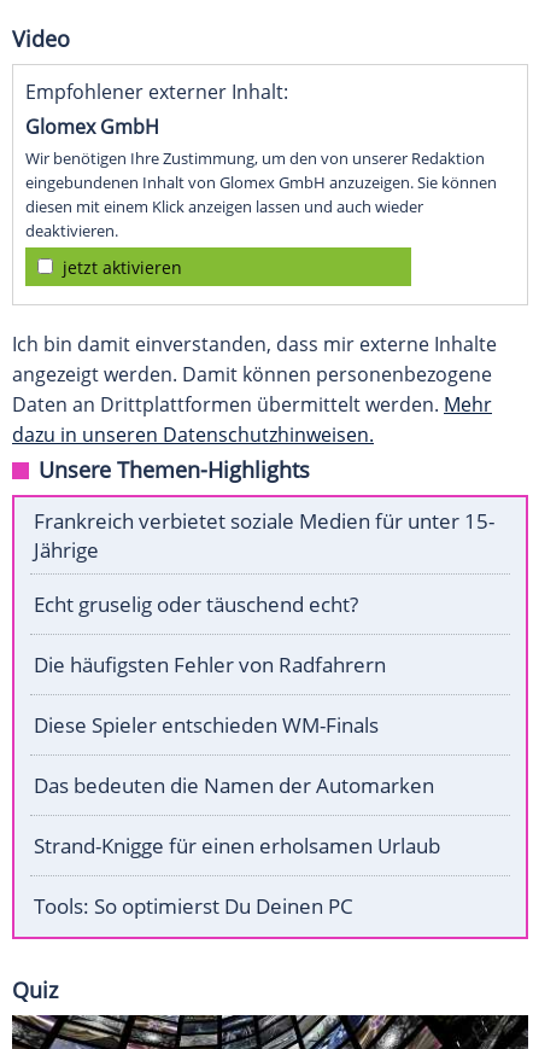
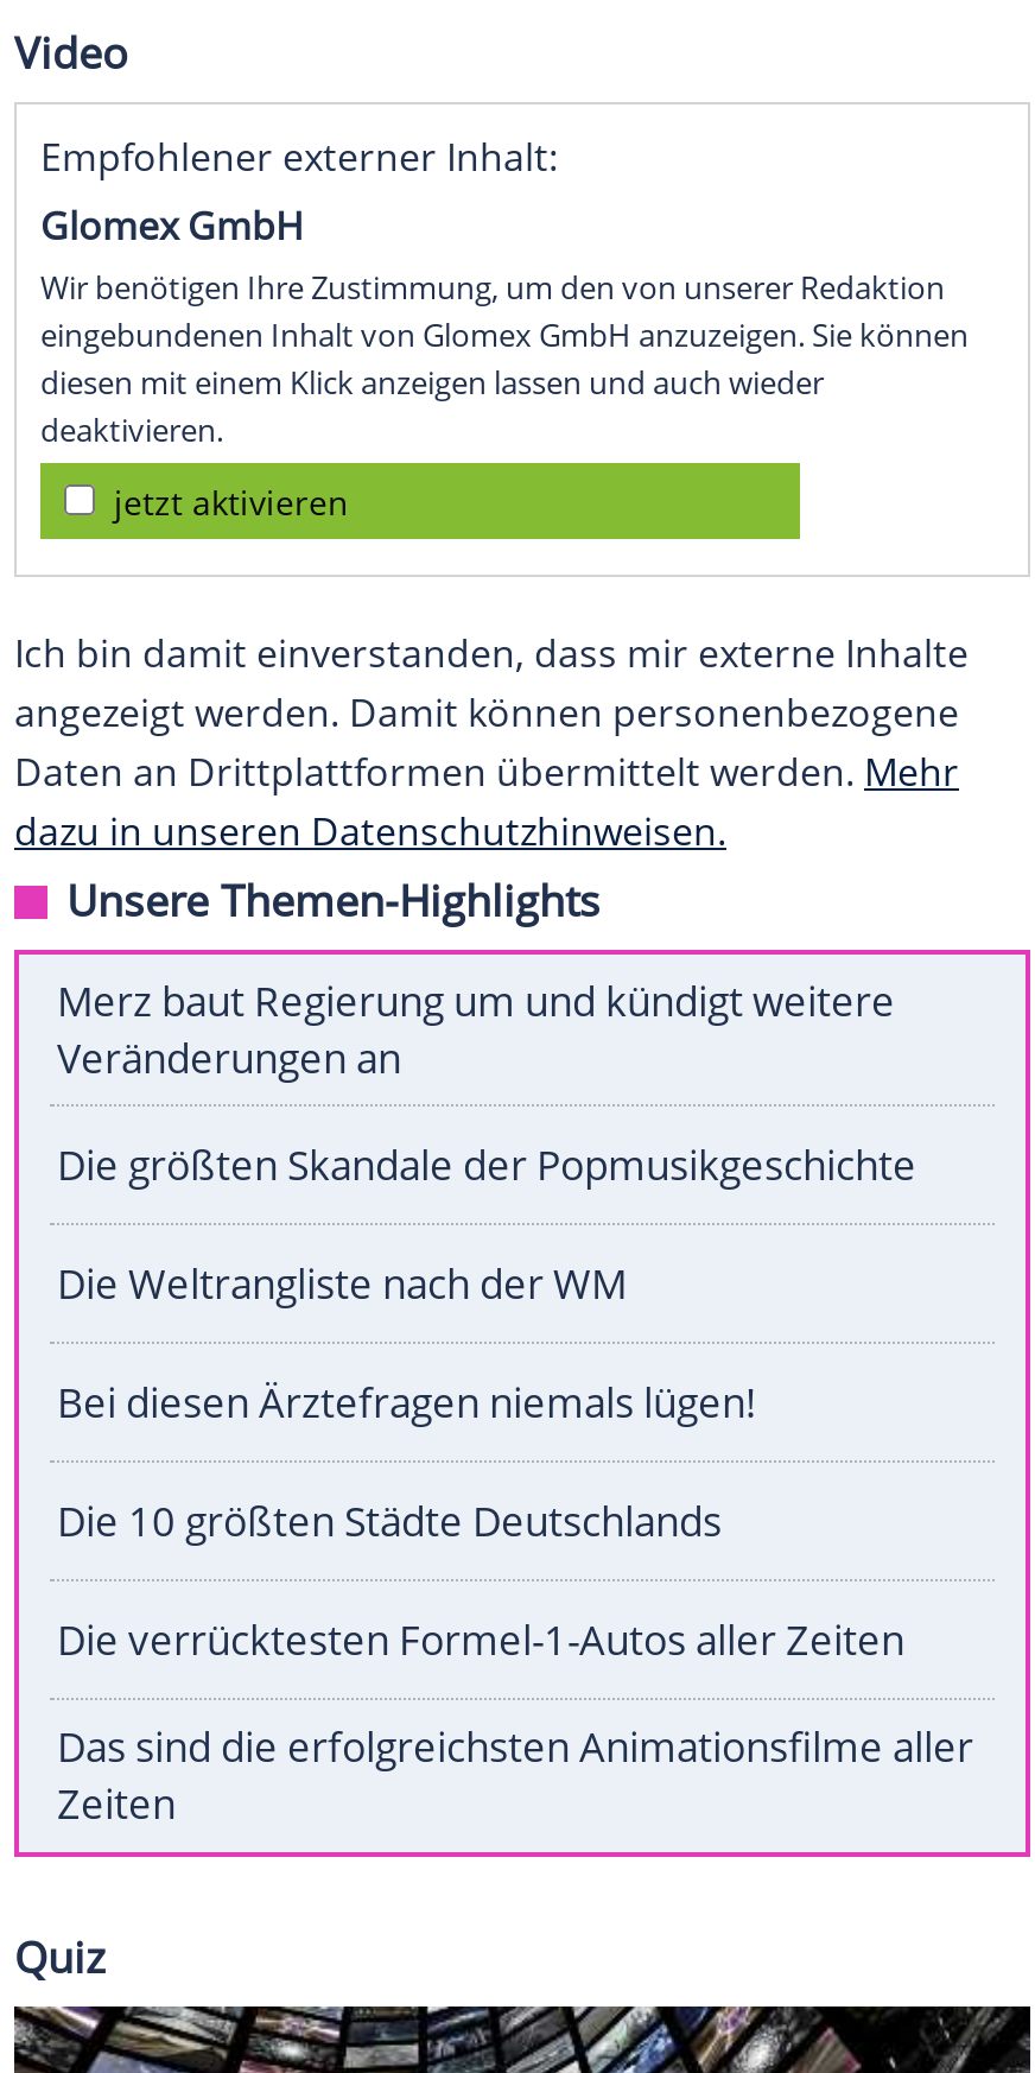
[34,507,494,564] Frankreich verbietet soziale Medien für unter 15- | Jährige -> [57,974,895,1086] Merz baut Regierung um und kündigt weitere | Veränderungen an
[34,591,358,618] Echt gruselig oder täuschend echt? -> [57,1138,916,1193] Die größten Skandale der Popmusikgeschichte
[34,651,386,679] Die häufigsten Fehler von Radfahrern -> [57,1257,627,1311] Die Weltrangliste nach der WM
[34,711,379,739] Diese Spieler entschieden WM-Finals -> [57,1376,757,1430] Bei diesen Ärztefragen niemals lügen!
[34,772,434,799] Das bedeuten die Namen der Automarken -> [57,1494,722,1549] Die 10 größten Städte Deutschlands
[34,832,440,860] Strand-Knigge für einen erholsamen Urlaub -> [57,1613,904,1668] Die verrücktesten Formel-1-Autos aller Zeiten
[34,892,353,920] Tools: So optimierst Du Deinen PC -> [57,1720,973,1832] Das sind die erfolgreichsten Animationsfilme aller | Zeiten

